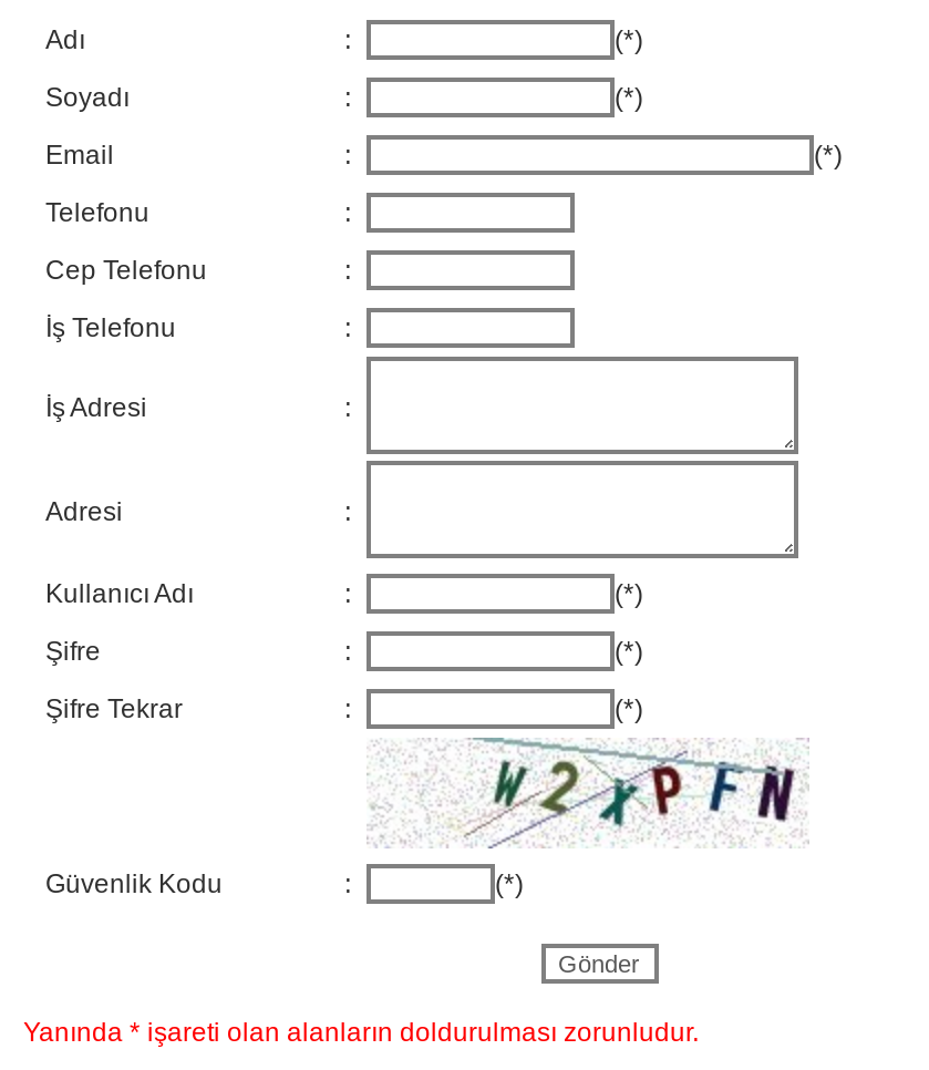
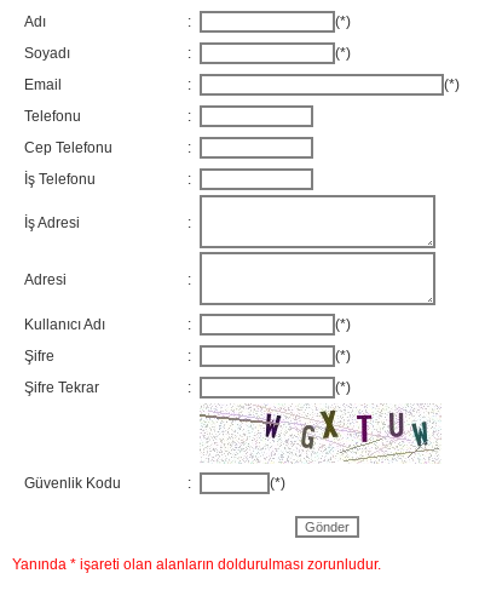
[369,735,809,848] [image] -> [198,403,439,464] [image]

